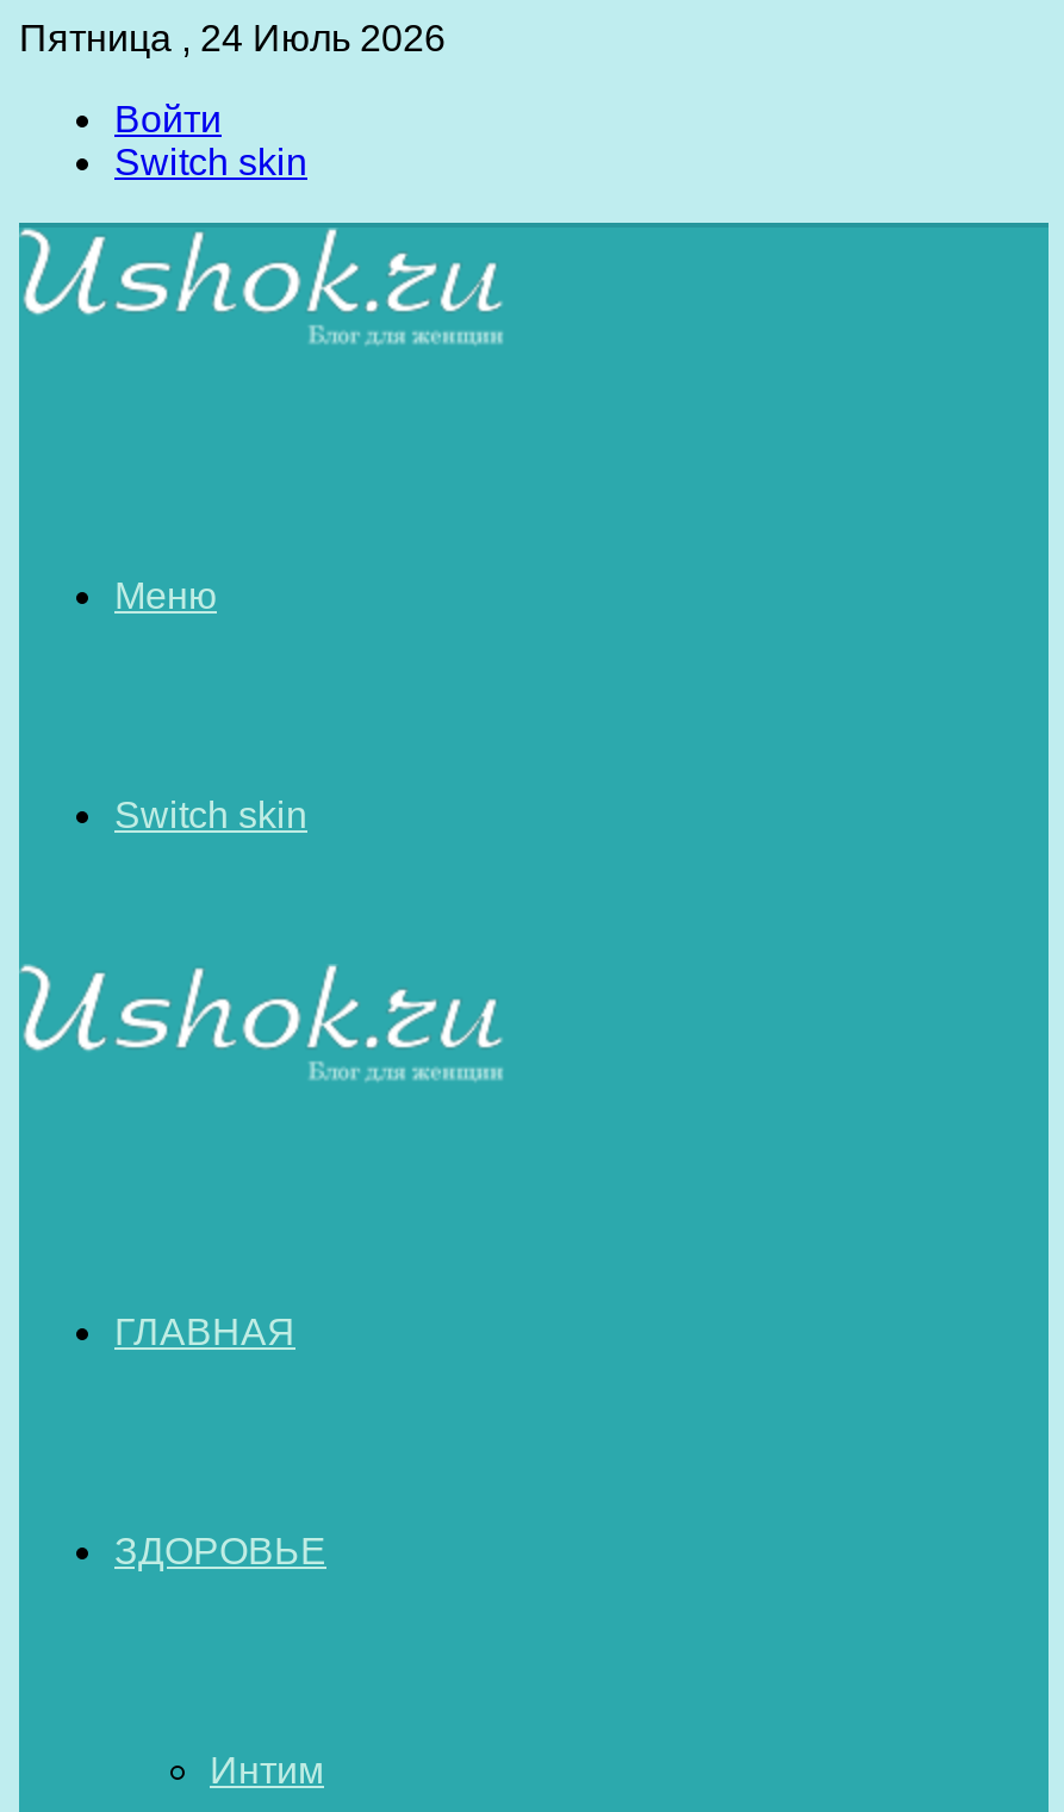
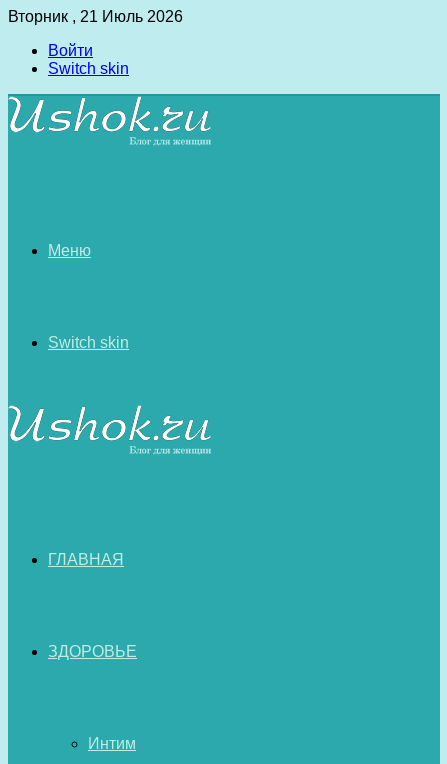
[19,18,446,58] Пятница , 24 Июль 2026 -> [8,8,183,25] Вторник , 21 Июль 2026

